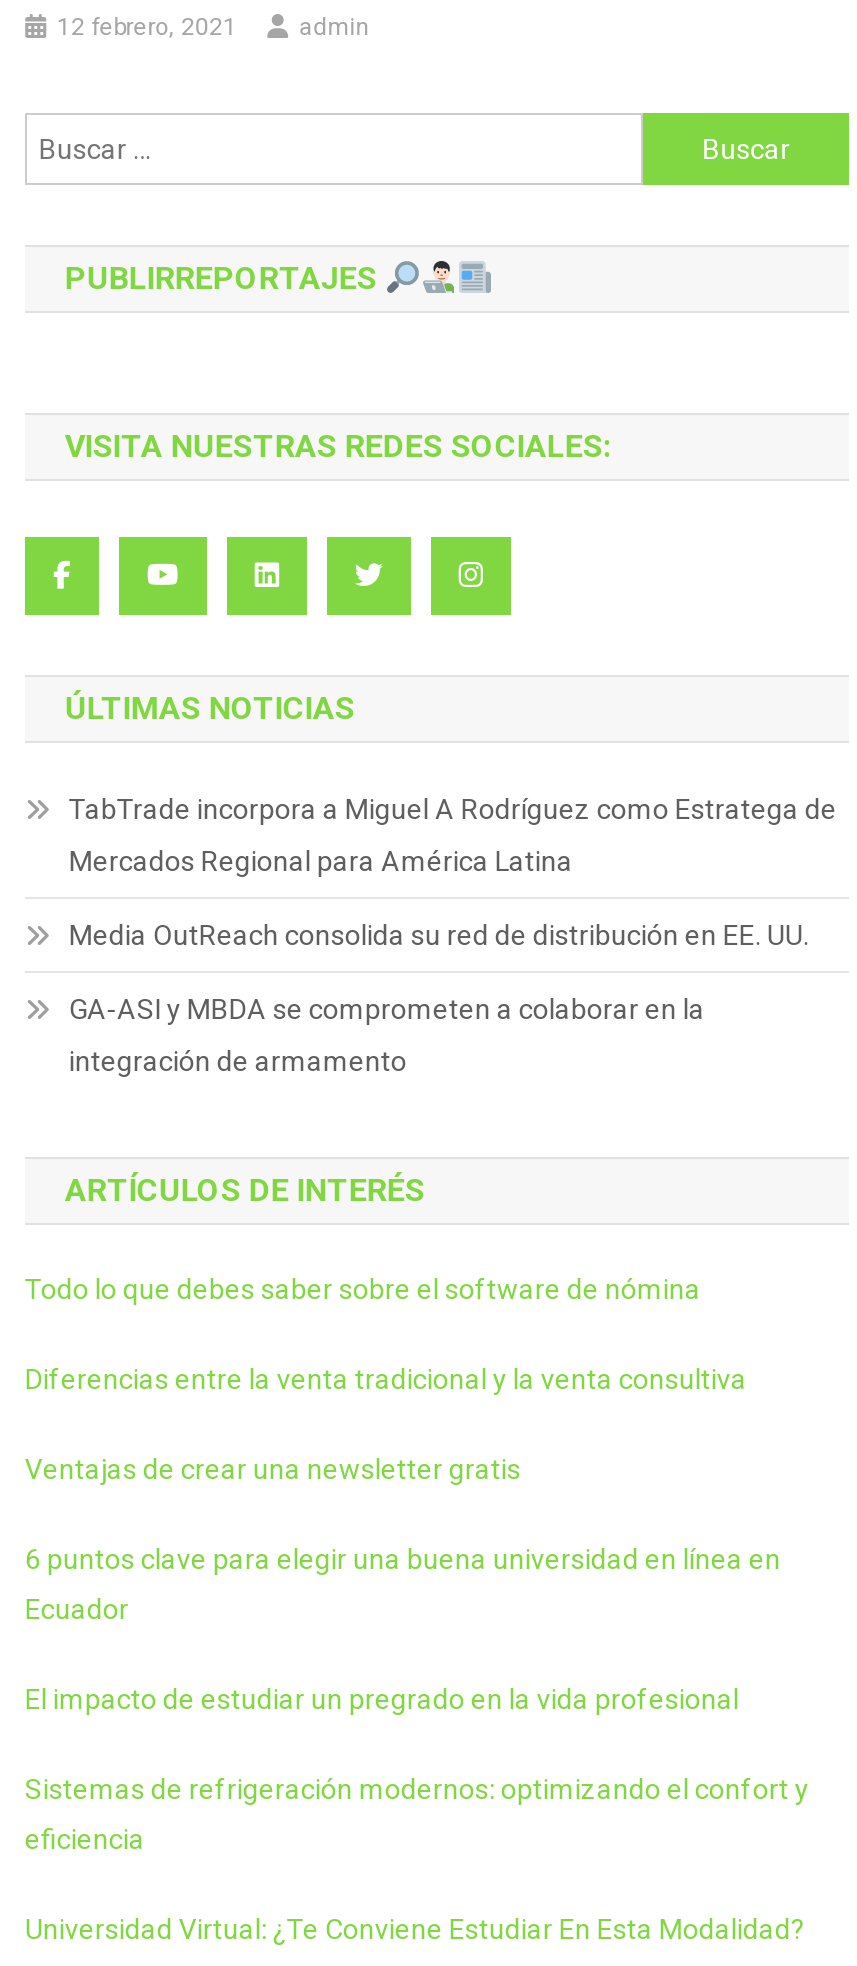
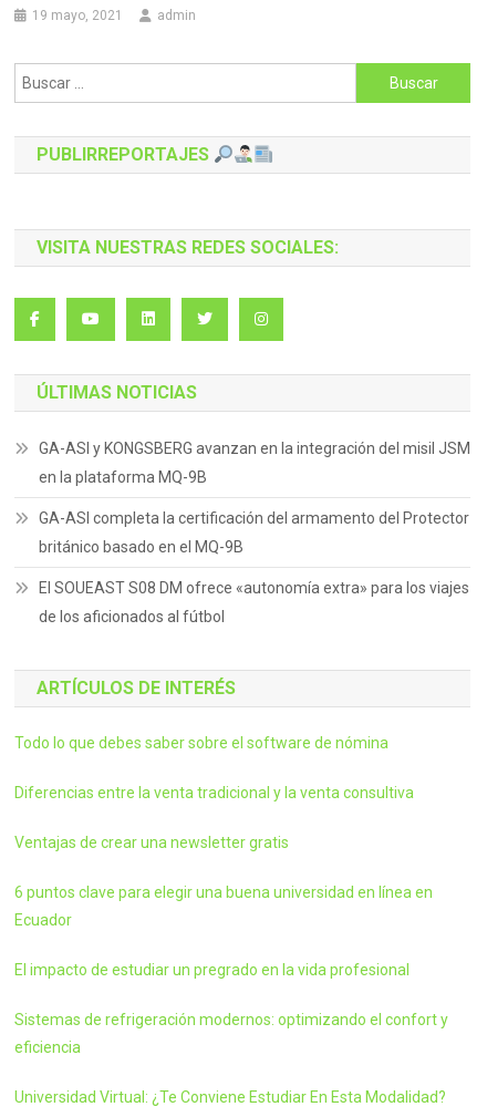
[57,14,237,42] 12 febrero, 2021 -> [32,8,123,24] 19 mayo, 2021
[69,794,837,1078] TabTrade incorpora a Miguel A Rodríguez como Estratega de | Mercados Regional para América Latina | Media OutReach consolida su red de distribución en EE. UU. | GA-ASI y MBDA se comprometen a colaborar en la | integración de armamento -> [39,440,470,626] GA-ASI y KONGSBERG avanzan en la integración del misil JSM | en la plataforma MQ-9B | GA-ASI completa la certificación del armamento del Protector | británico basado en el MQ-9B | El SOUEAST S08 DM ofrece «autonomía extra» para los viajes | de los aficionados al fútbol

